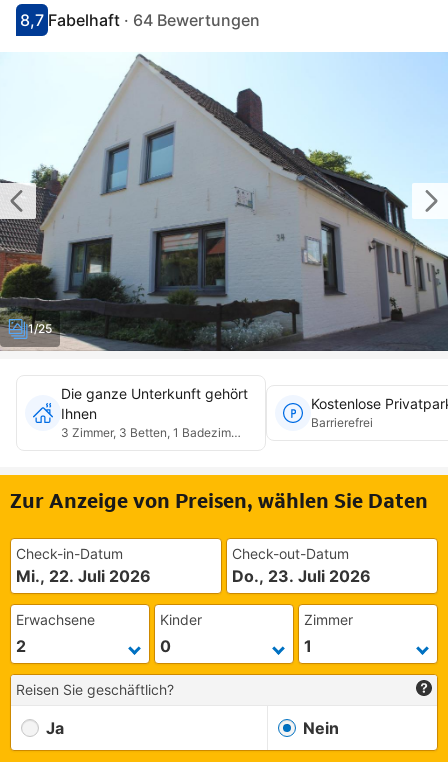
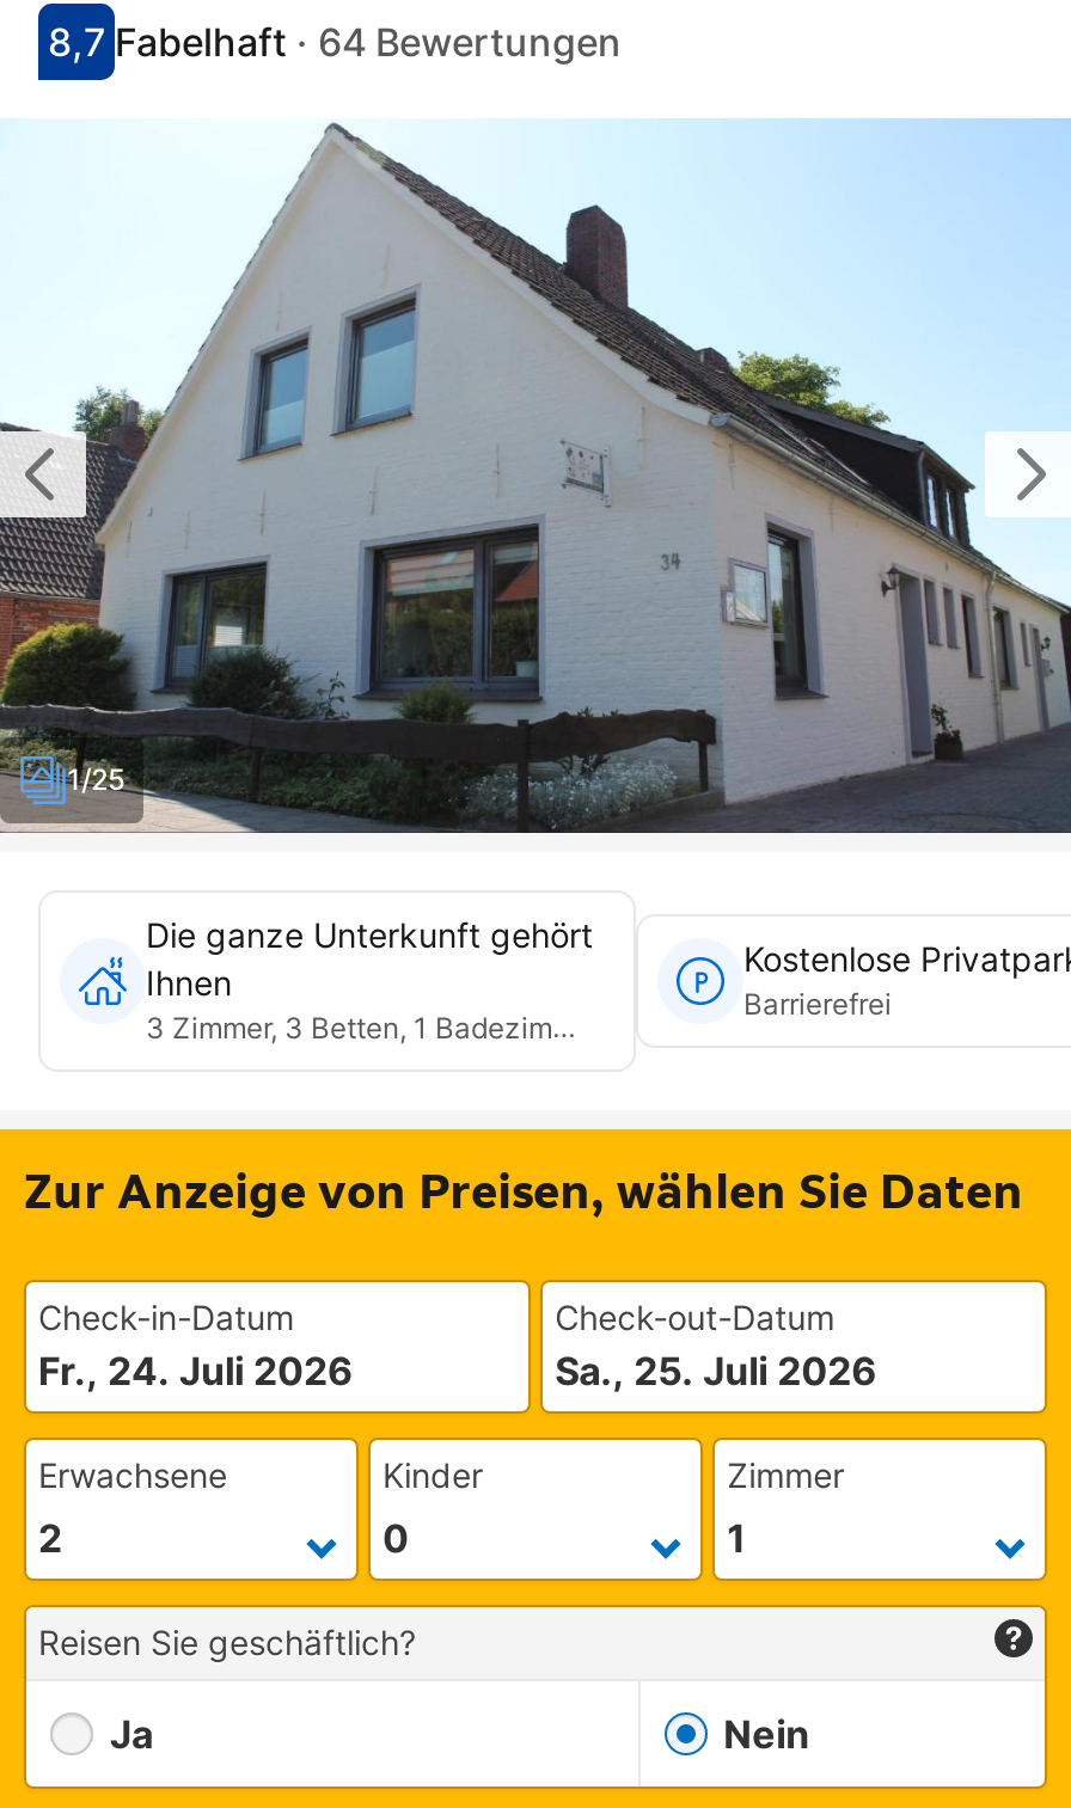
[16,566,151,586] Mi., 22. Juli 2026 -> [38,1347,354,1395] Fr., 24. Juli 2026
[232,566,371,586] Do., 23. Juli 2026 -> [555,1347,878,1395] Sa., 25. Juli 2026

